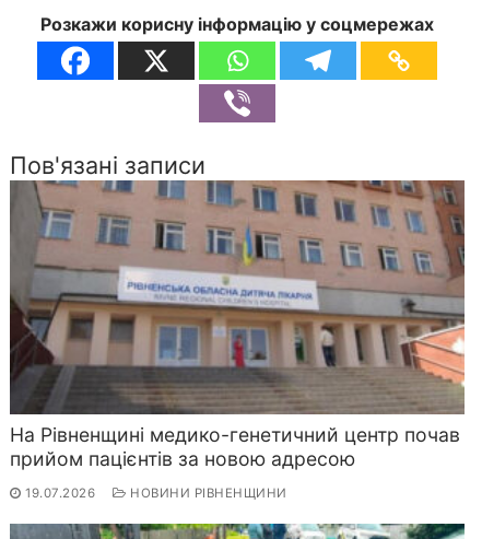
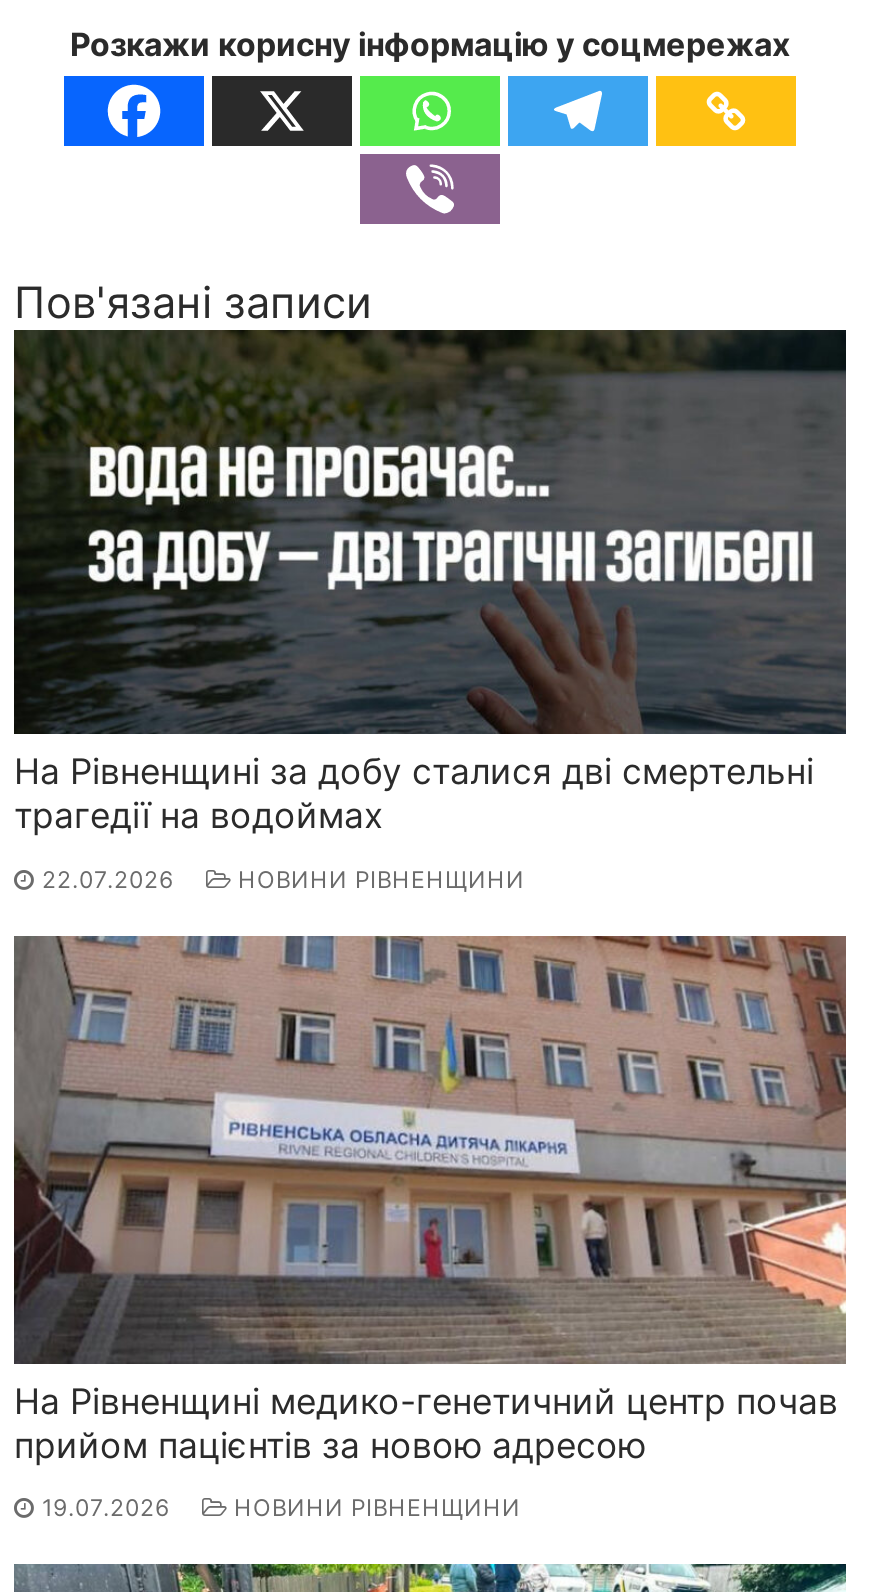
none -> [12,328,848,894] [image] | На Рівненщині за добу сталися дві смертельні | трагедії на водоймах | 22.07.2026 | НОВИНИ РІВНЕНЩИНИ

